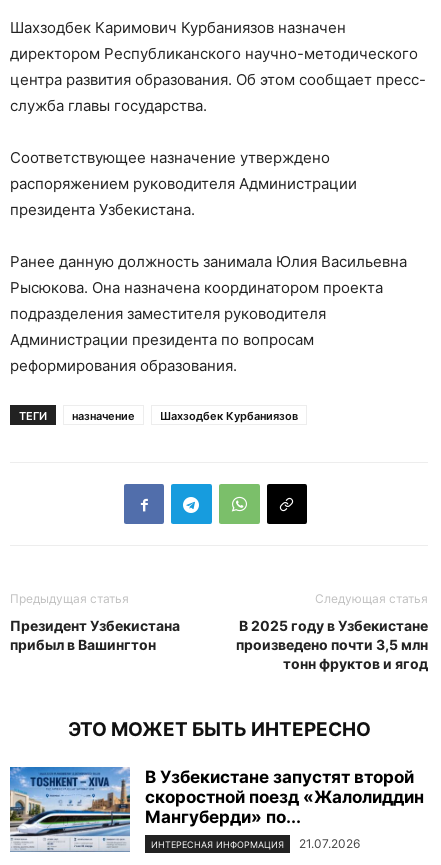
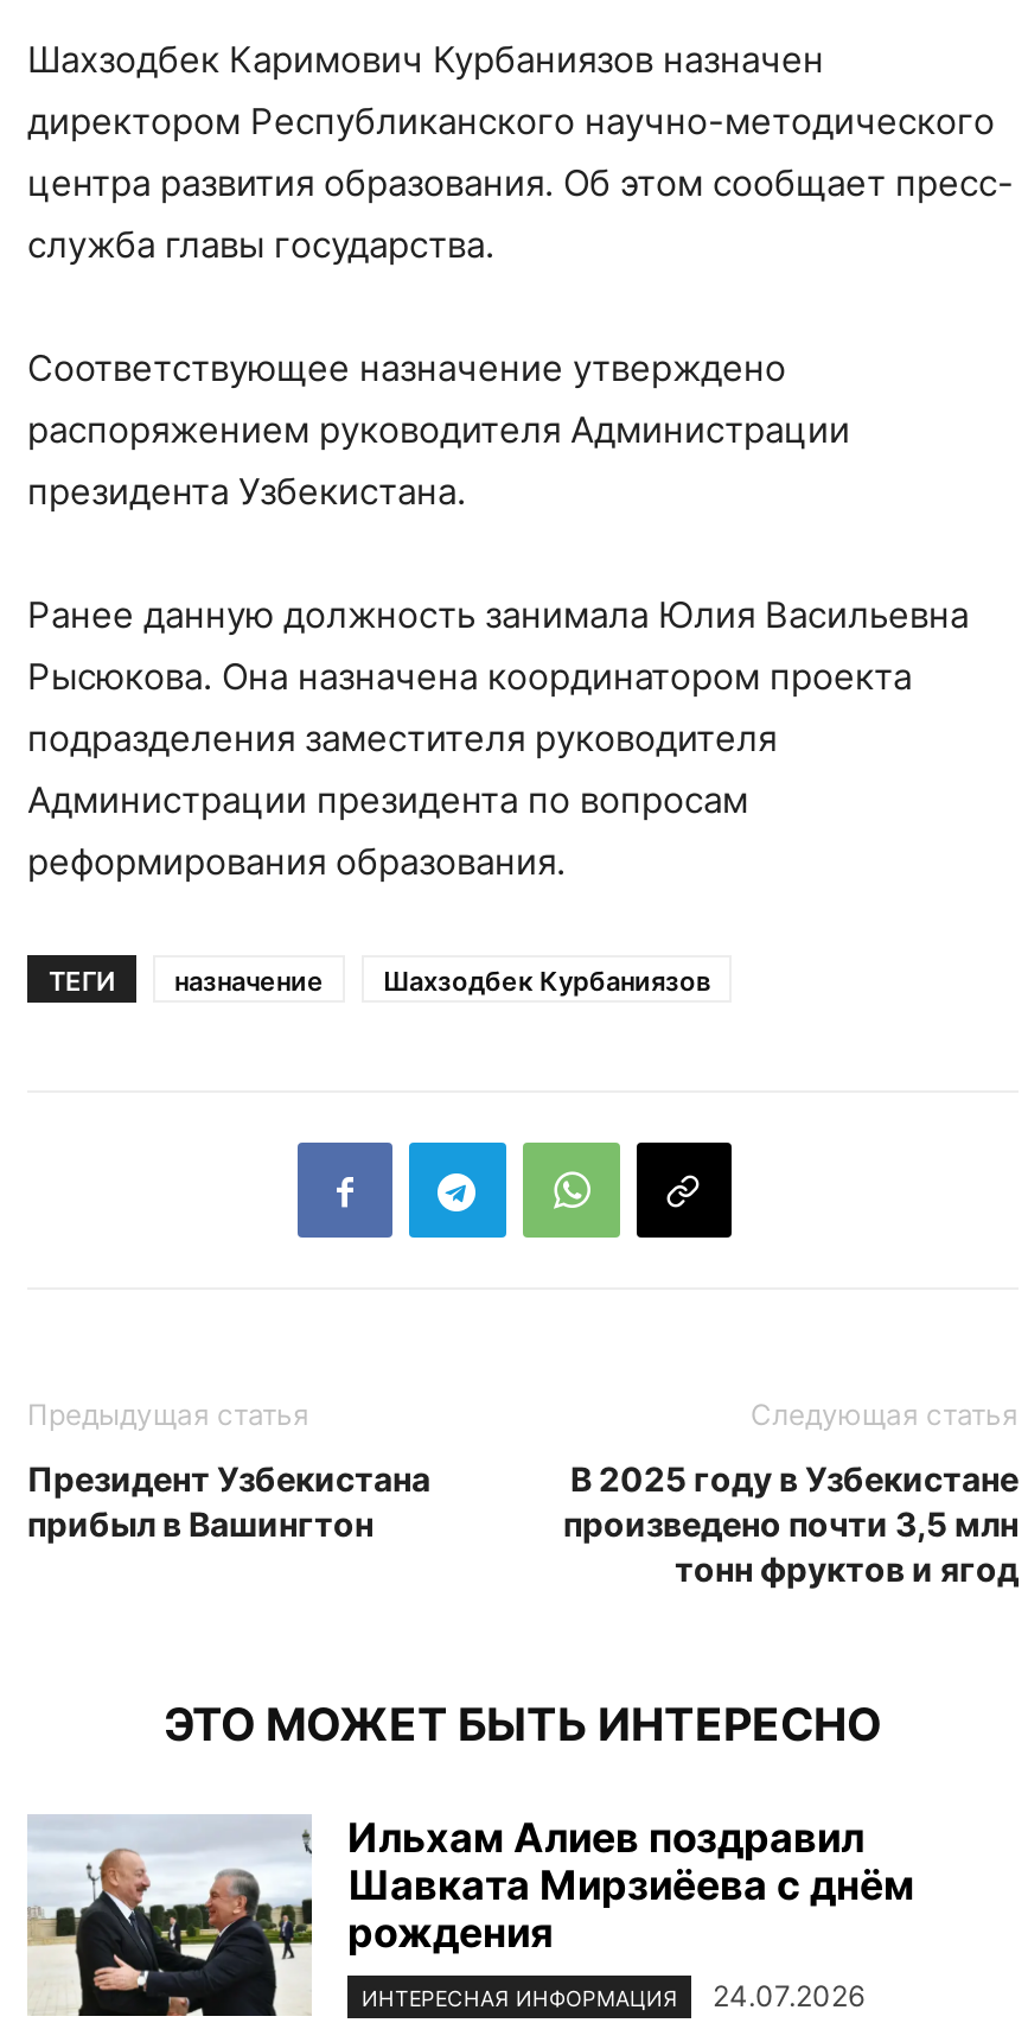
[9,766,424,853] [image] | В Узбекистане запустят второй | скоростной поезд «Жалолиддин | Мангуберди» по... -> [27,1814,914,2018] [image] | Ильхам Алиев поздравил | Шавката Мирзиёева с днём | рождения
[151,836,360,851] ИНТЕРЕСНАЯ ИНФОРМАЦИЯ 21.07.2026 -> [362,1978,864,2014] ИНТЕРЕСНАЯ ИНФОРМАЦИЯ 24.07.2026

